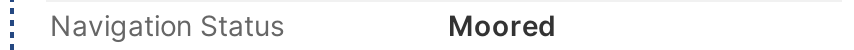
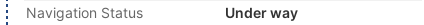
[448,8,556,42] Moored -> [225,4,298,21] Under way

